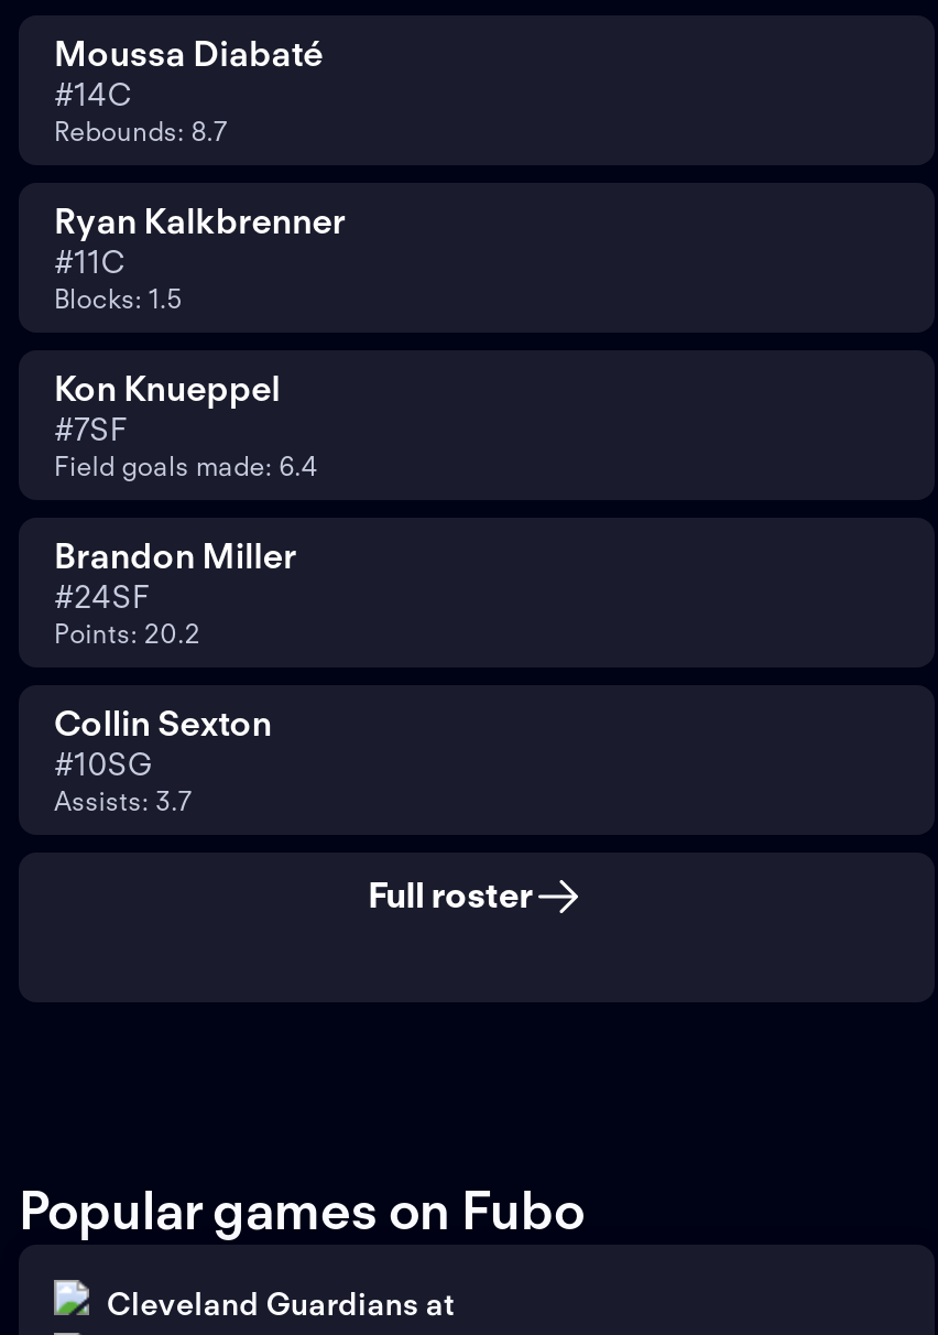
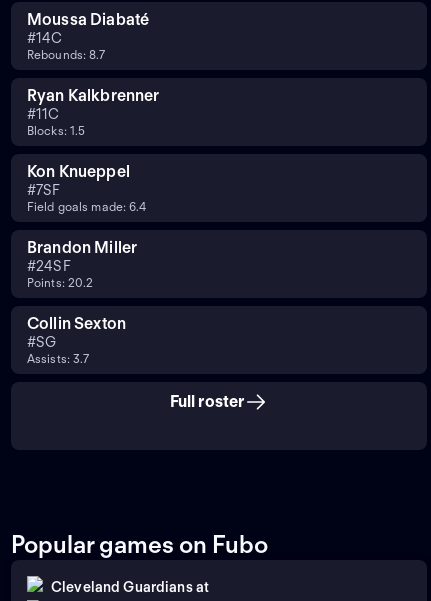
[54,747,152,782] #10SG -> [27,334,56,350] #SG

